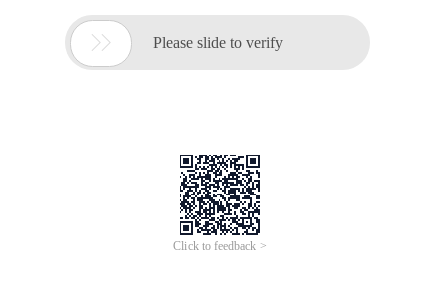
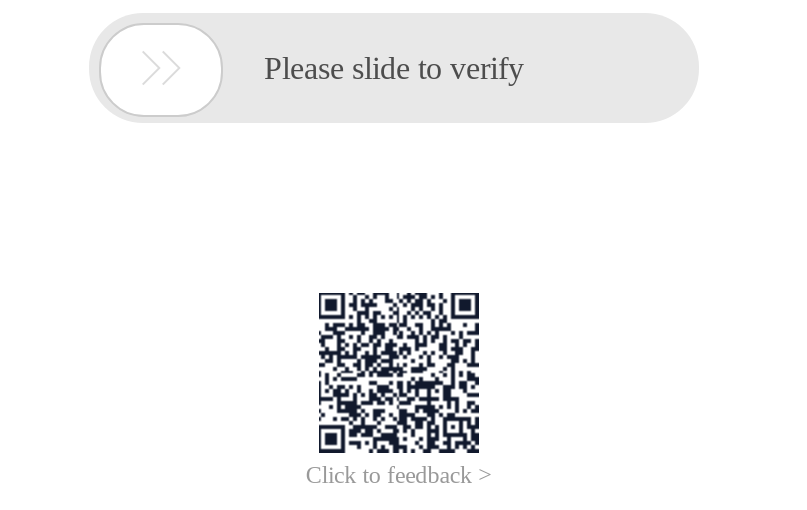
[180,155,261,236] [image] -> [317,291,481,455] [image]

